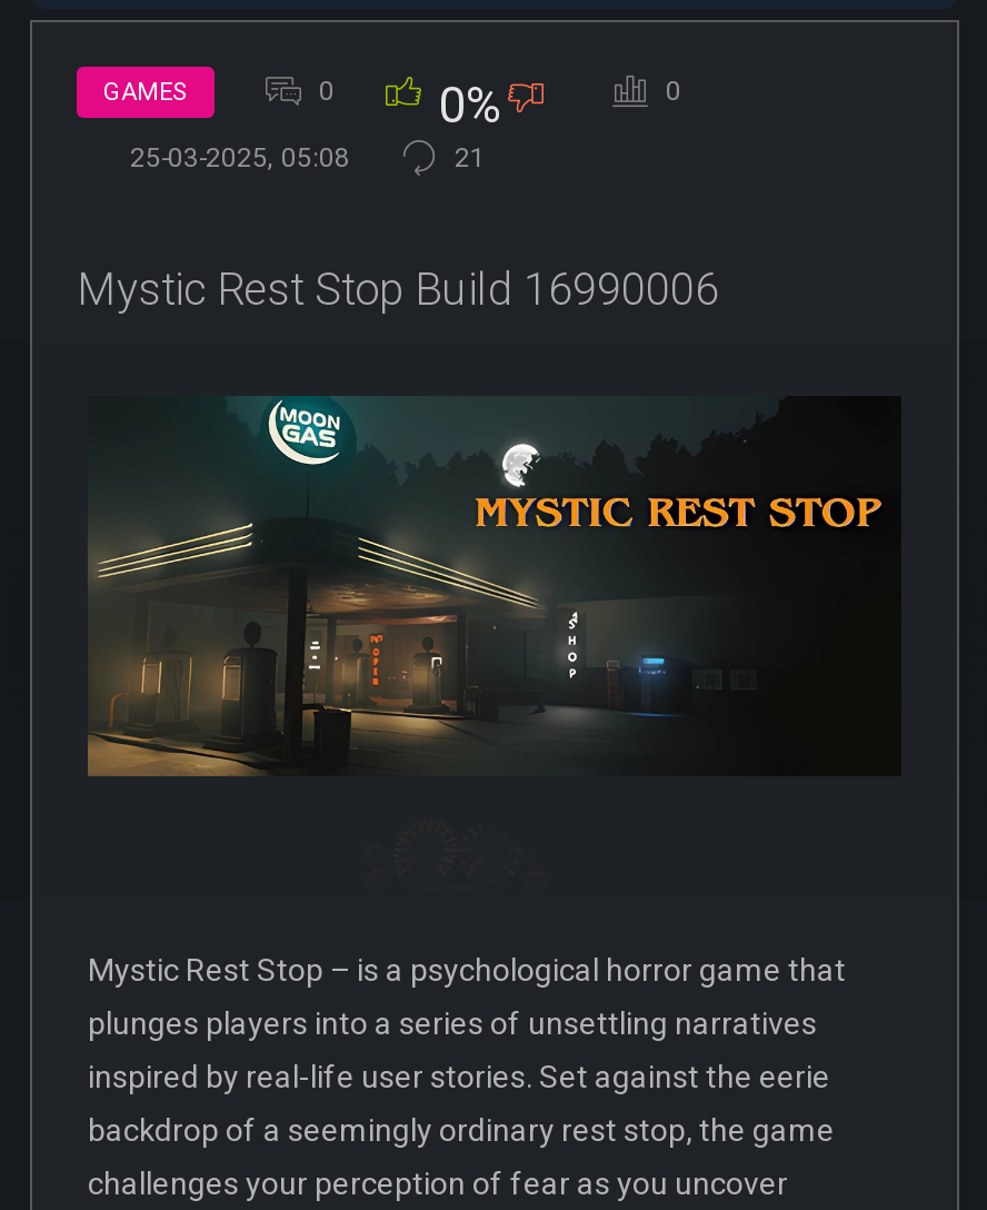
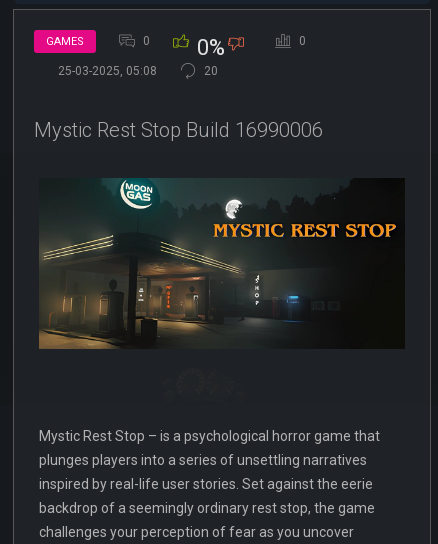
[455,142,486,173] 21 -> [204,64,218,78] 20

